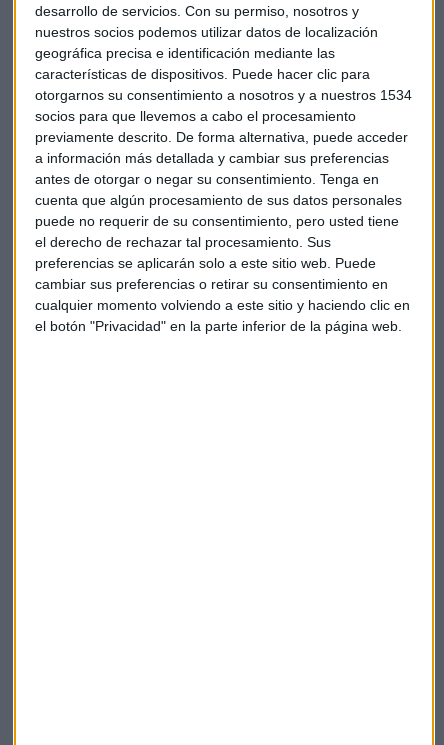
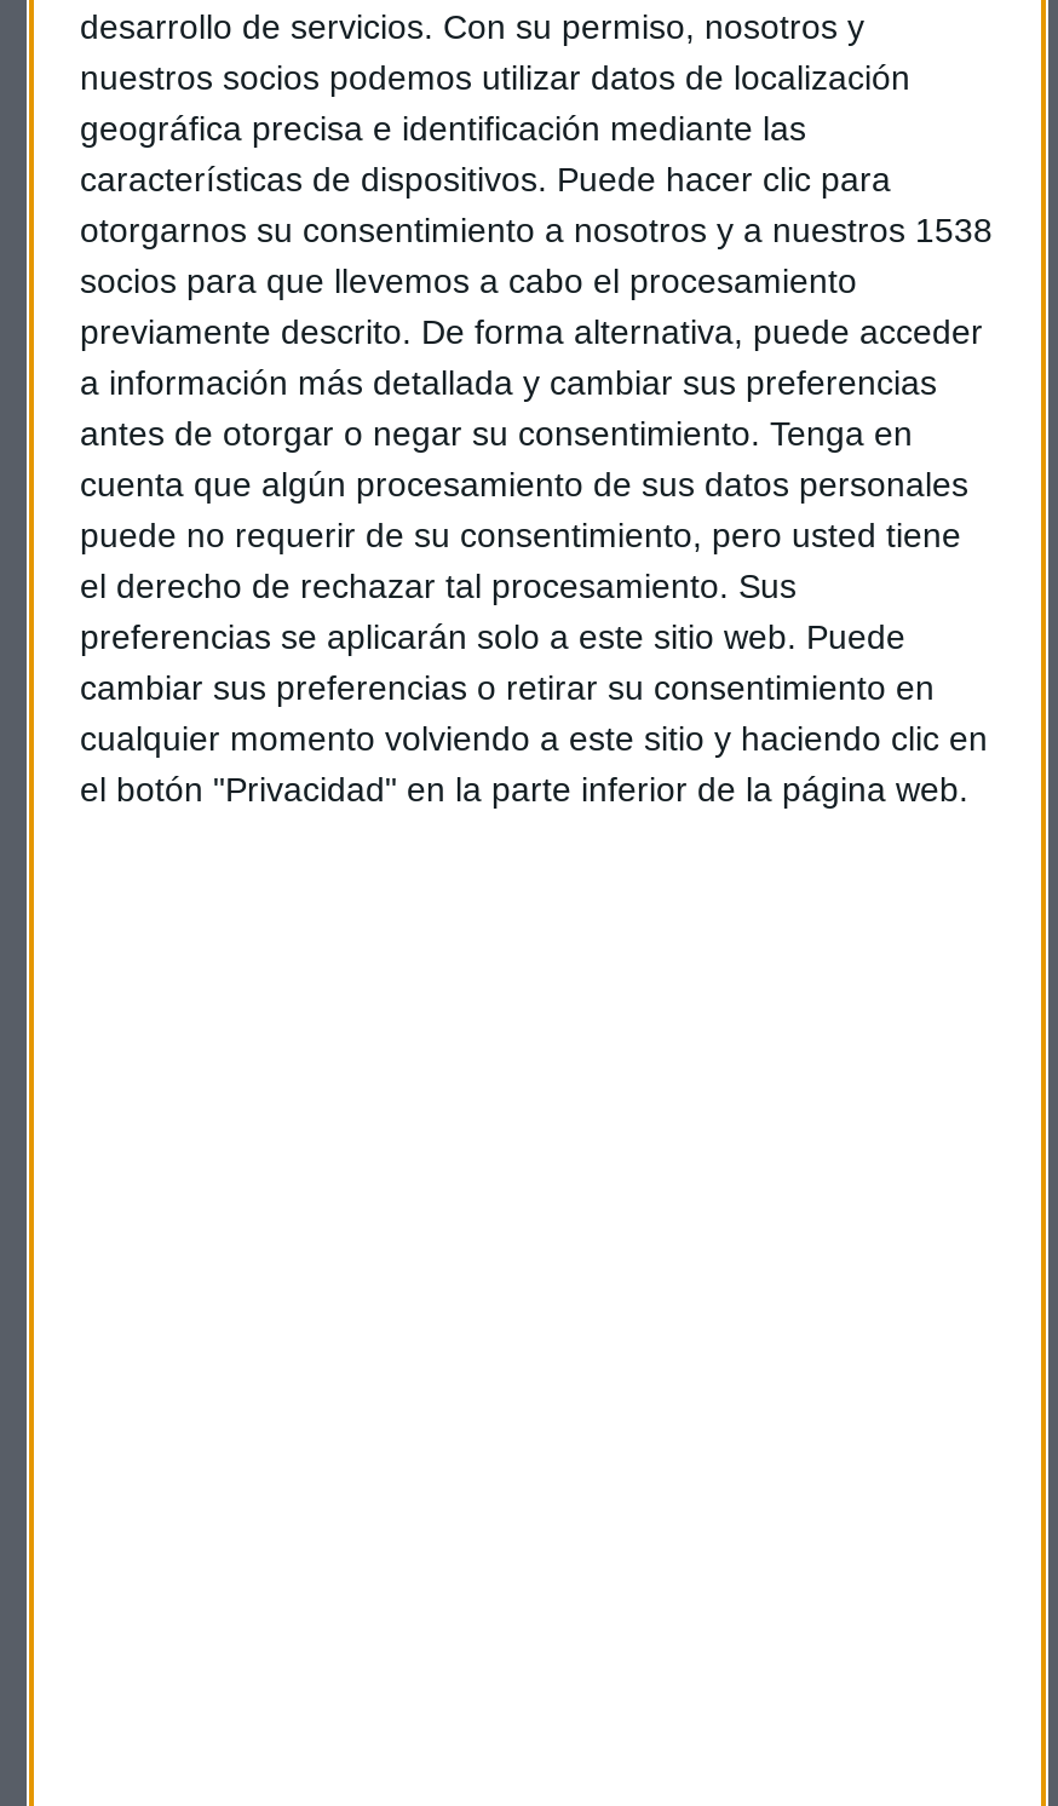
[35,87,412,103] otorgarnos su consentimiento a nosotros y a nuestros 1534 -> [80,210,993,248] otorgarnos su consentimiento a nosotros y a nuestros 1538

